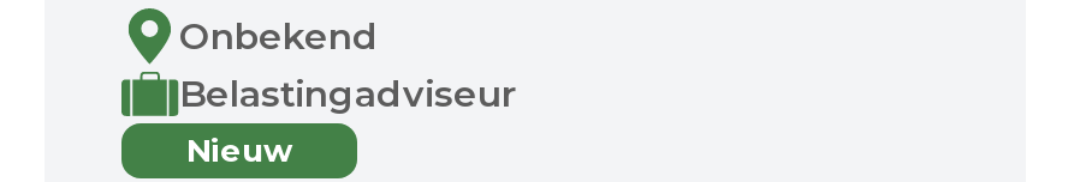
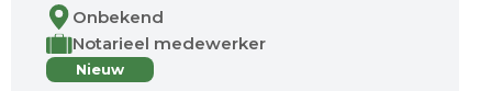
[179,71,516,116] Belastingadviseur -> [72,33,266,54] Notarieel medewerker

